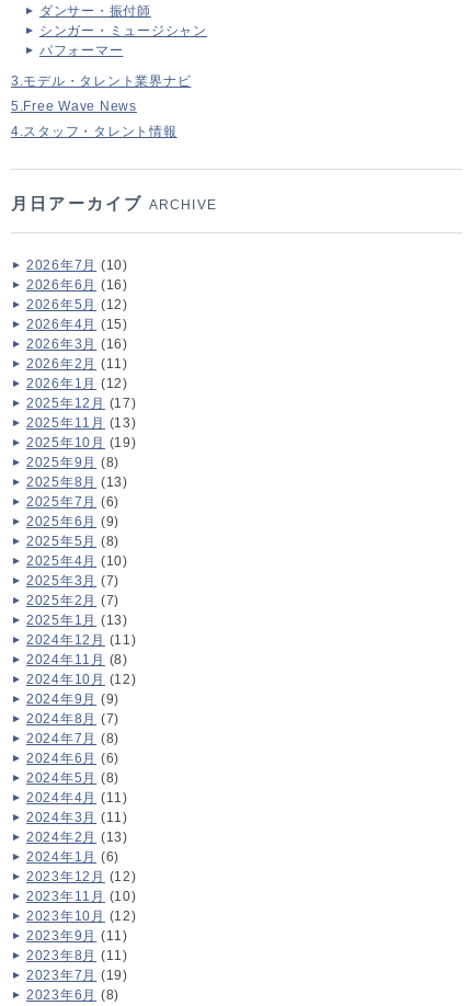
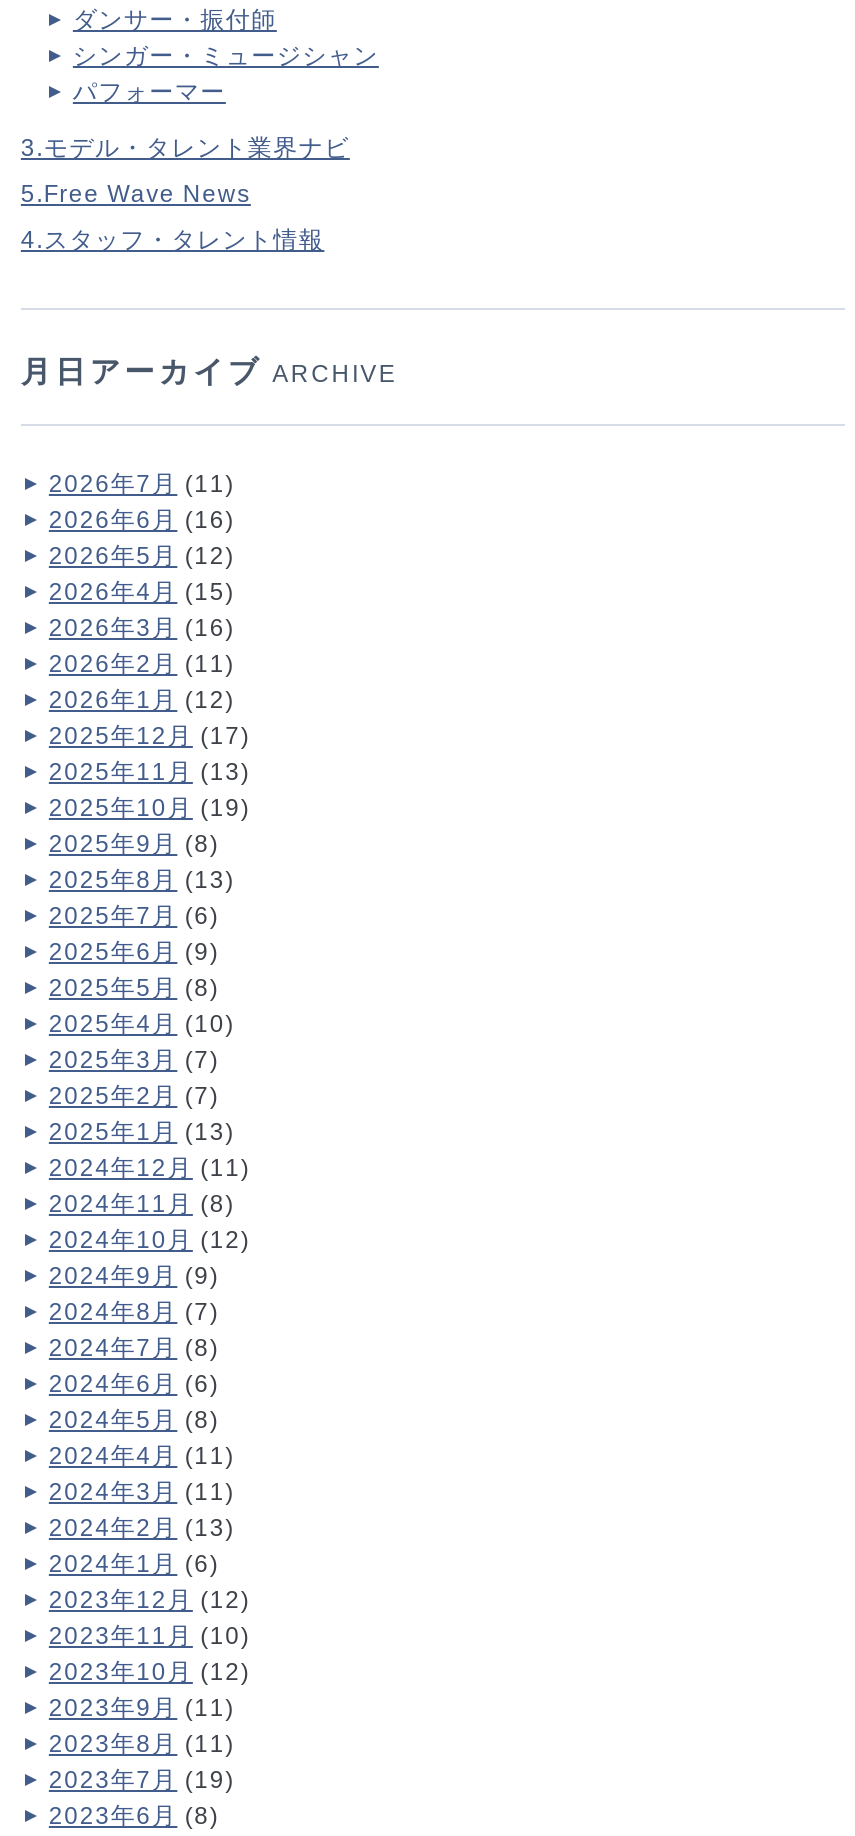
[26,258,128,273] 2026年7月(10) -> [49,471,235,499] 2026年7月(11)

